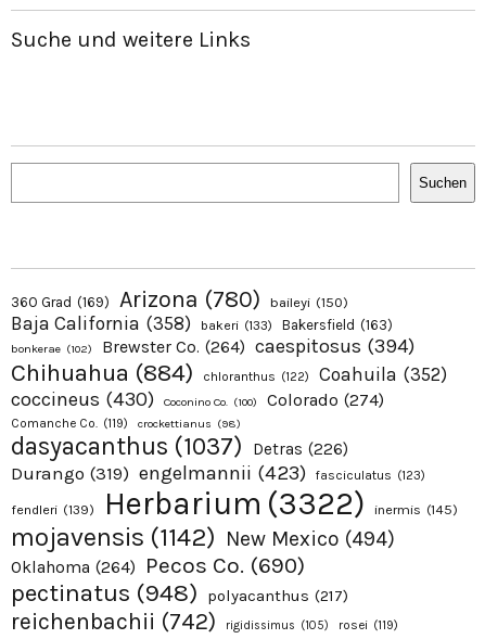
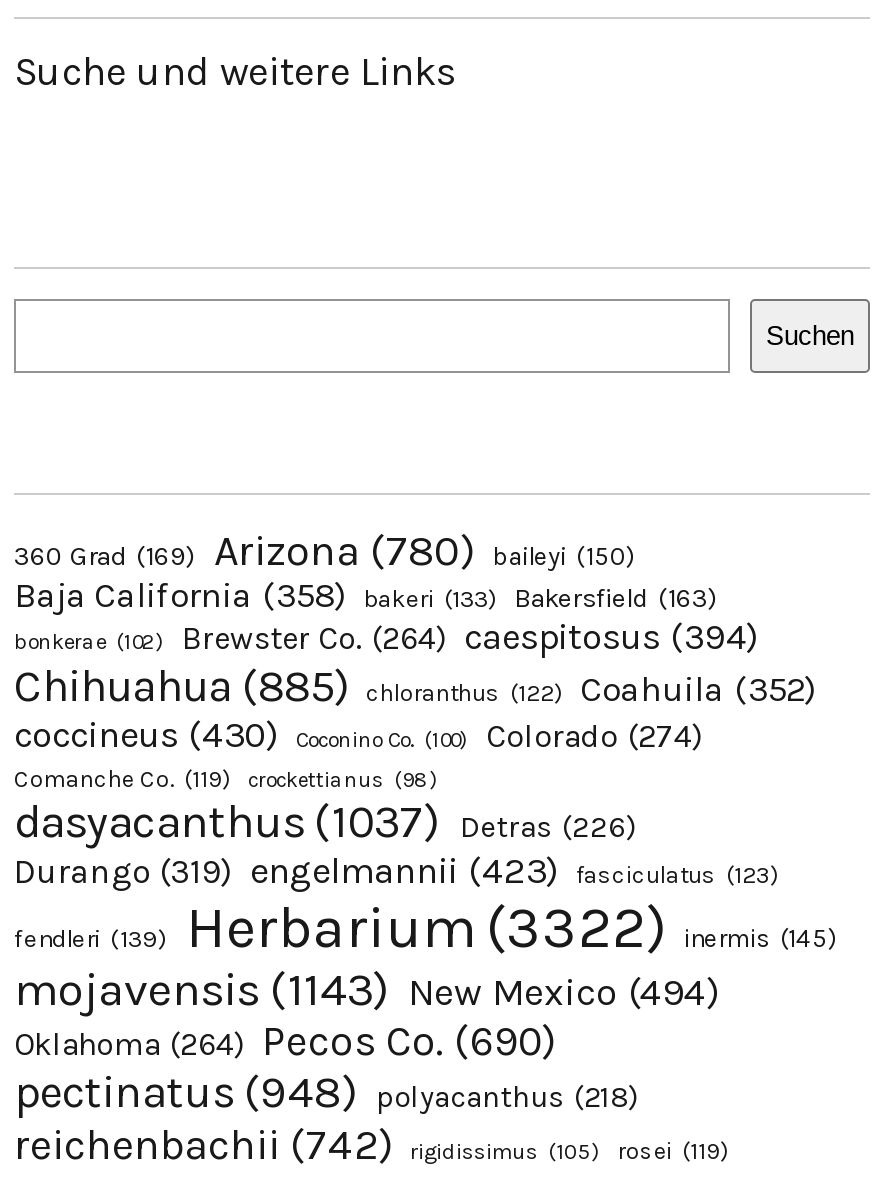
[11,358,447,388] Chihuahua (884) chloranthus (122) Coahuila (352) -> [14,660,816,714] Chihuahua (885) chloranthus (122) Coahuila (352)
[11,522,395,553] mojavensis (1142) New Mexico (494) -> [14,962,720,1018] mojavensis (1143) New Mexico (494)
[11,579,348,608] pectinatus (948) polyacanthus (217) -> [14,1066,638,1120] pectinatus (948) polyacanthus (218)

